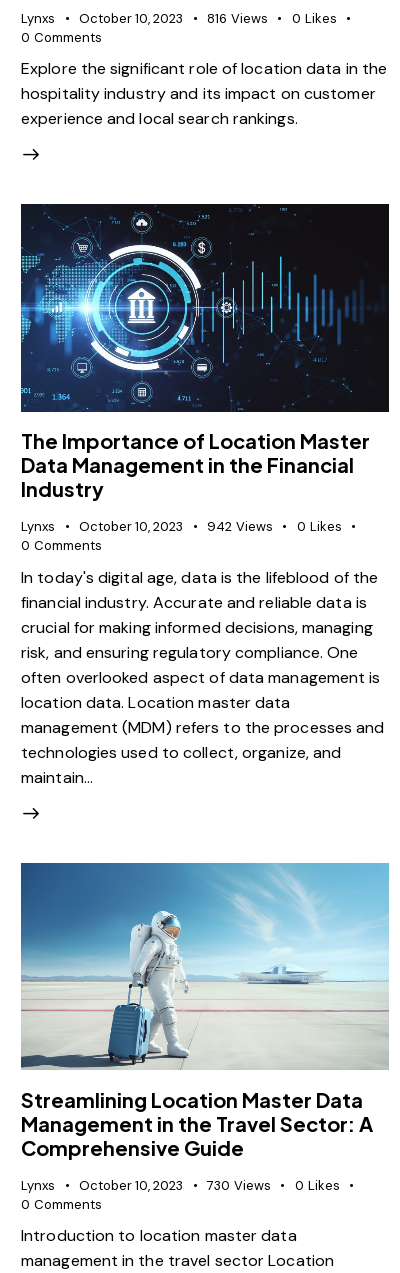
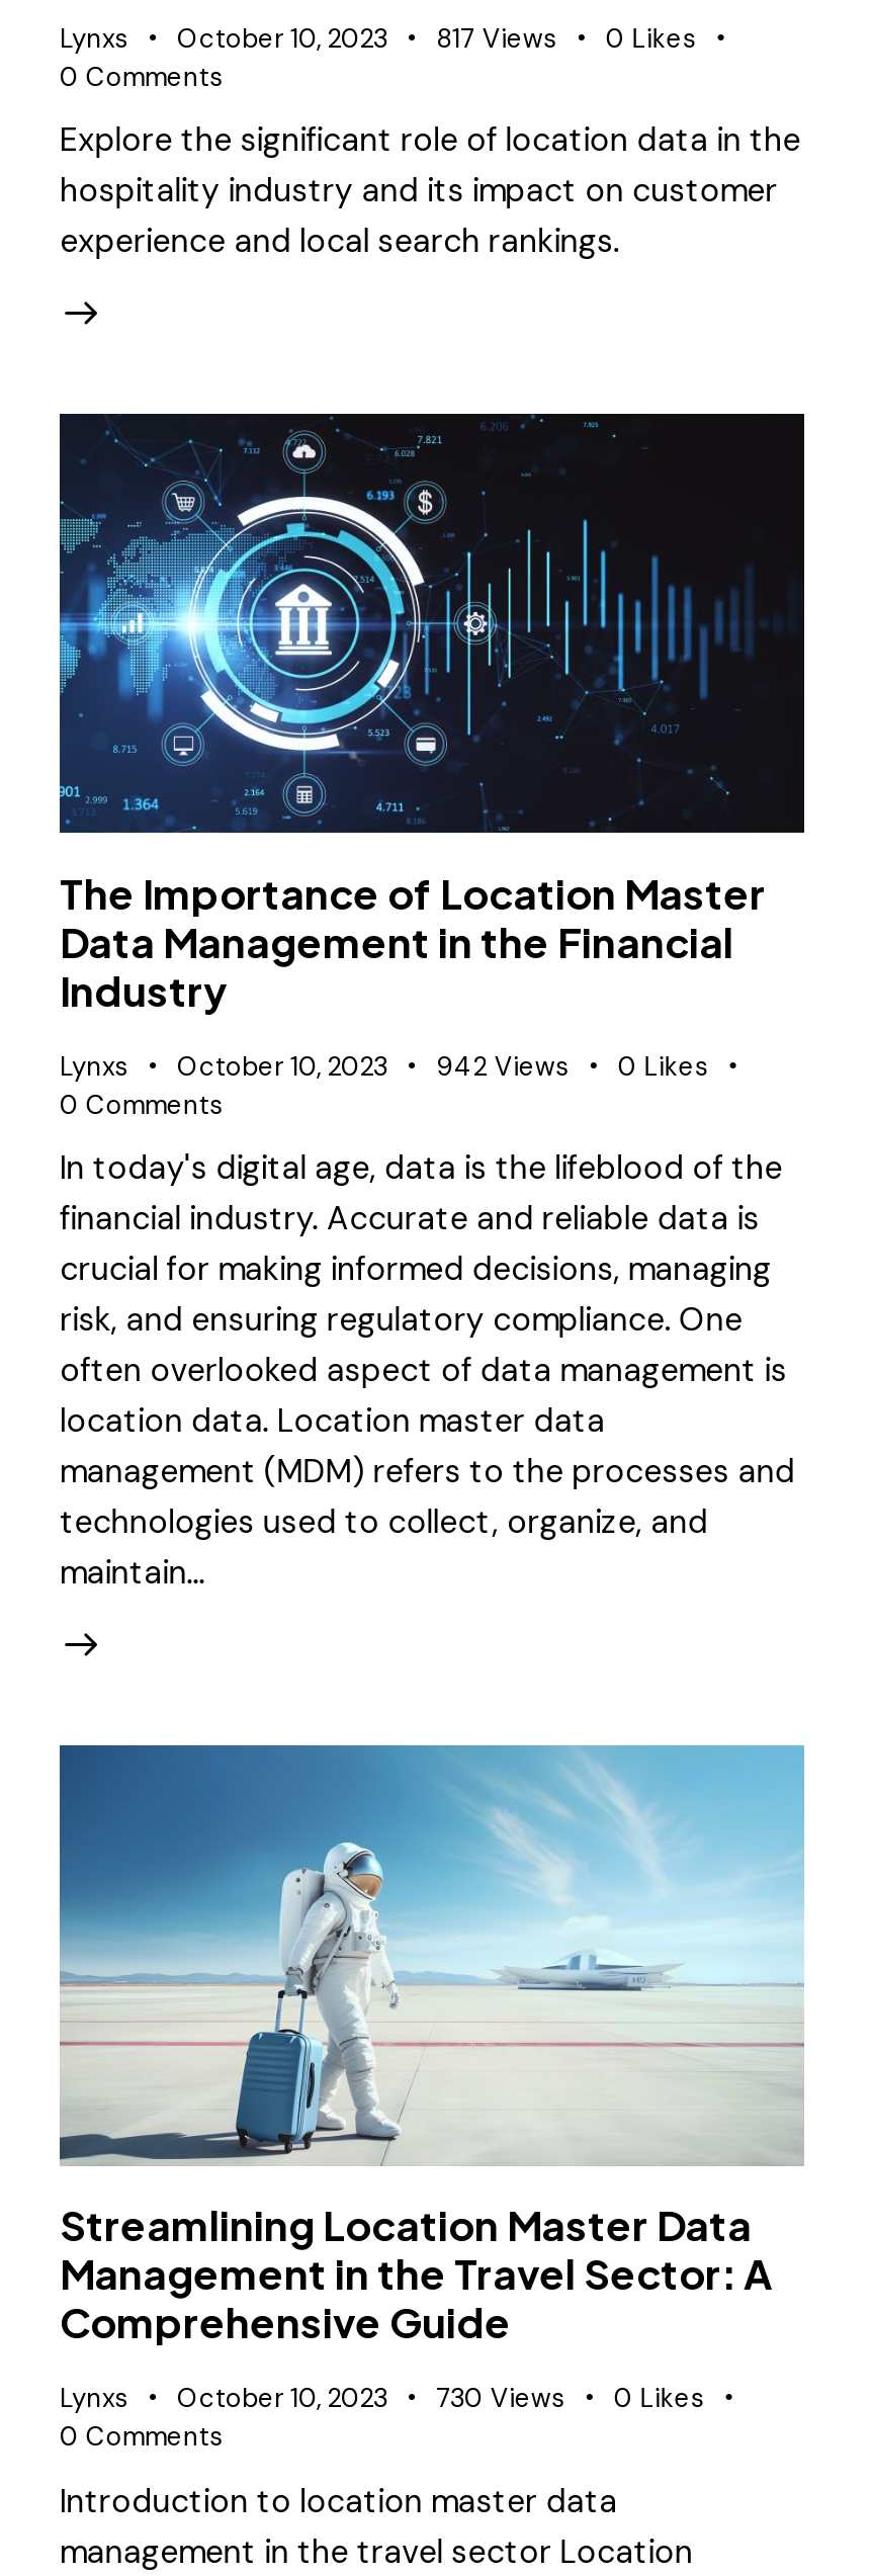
[207,10,268,27] 816 Views -> [436,20,557,54] 817 Views

